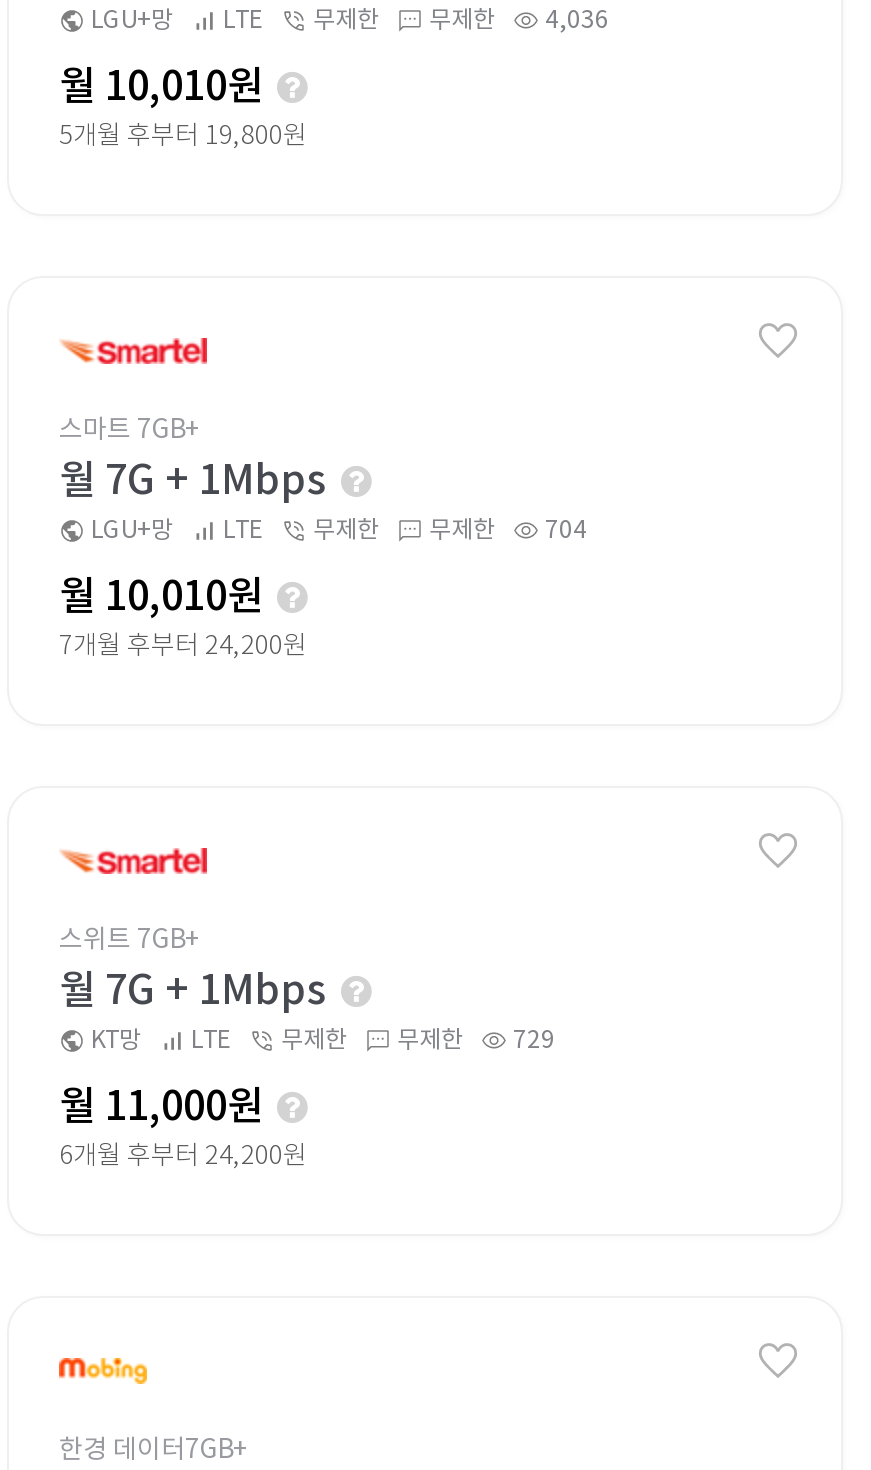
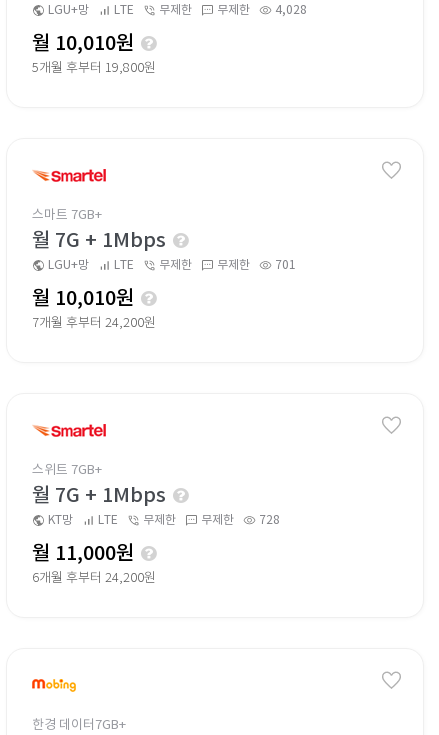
[545,4,609,34] 4,036 -> [275,2,307,17] 4,028
[545,514,587,544] 704 -> [275,257,296,272] 701
[91,1024,555,1054] KT망 LTE 무제한 무제한 729 -> [48,512,280,527] KT망 LTE 무제한 무제한 728

